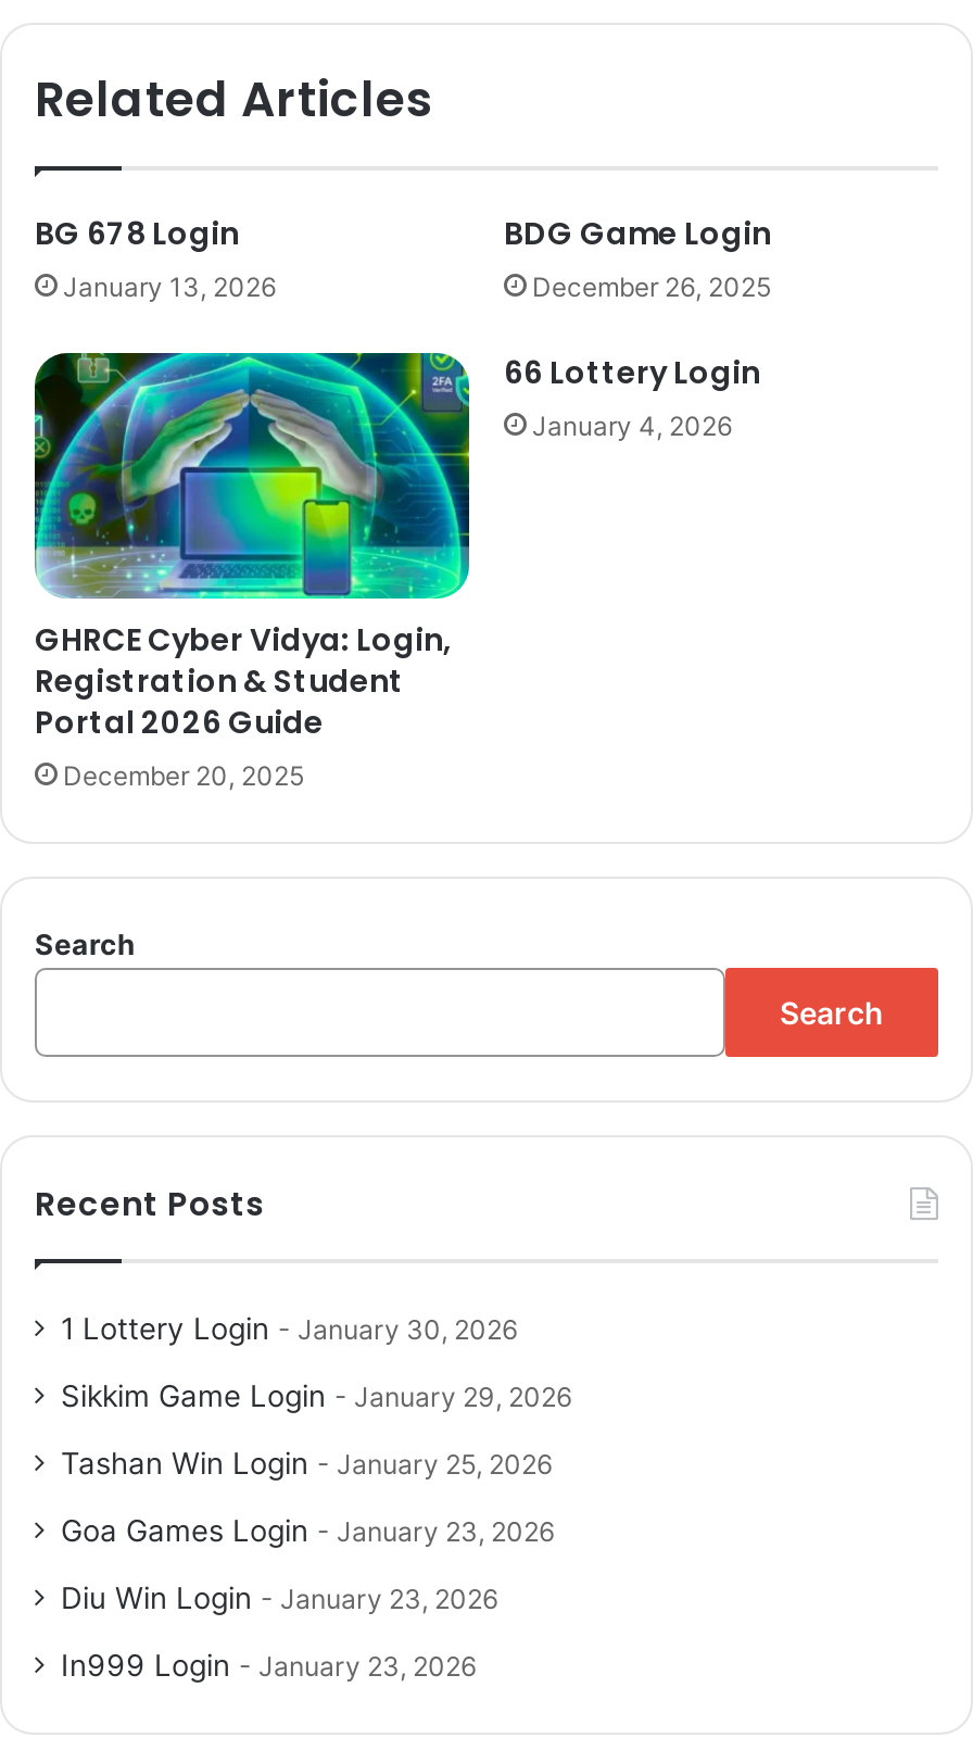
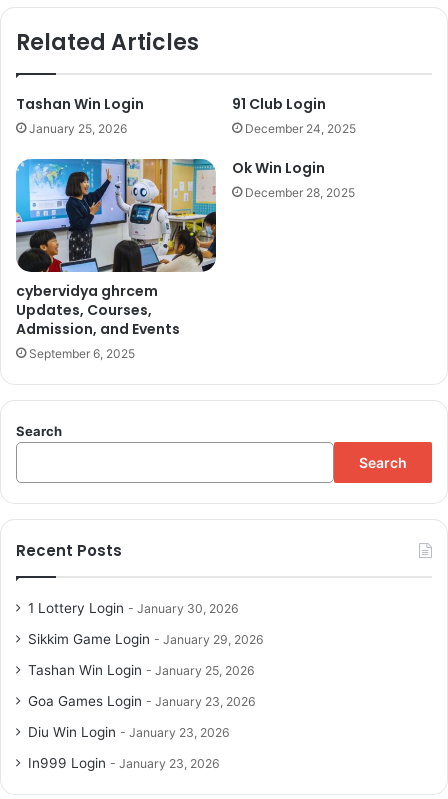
[35,211,276,302] BG 678 Login | January 13, 2026 -> [16,94,144,136] Tashan Win Login | January 25, 2026
[504,211,771,302] BDG Game Login | December 26, 2025 -> [232,94,356,136] 91 Club Login | December 24, 2025
[33,350,471,791] [image] | GHRCE Cyber Vidya: Login, | Registration & Student | Portal 2026 Guide | December 20, 2025 -> [15,158,217,361] [image] | cybervidya ghrcem | Updates, Courses, | Admission, and Events | September 6, 2025
[504,350,760,441] 66 Lottery Login | January 4, 2026 -> [232,158,355,200] Ok Win Login | December 28, 2025

